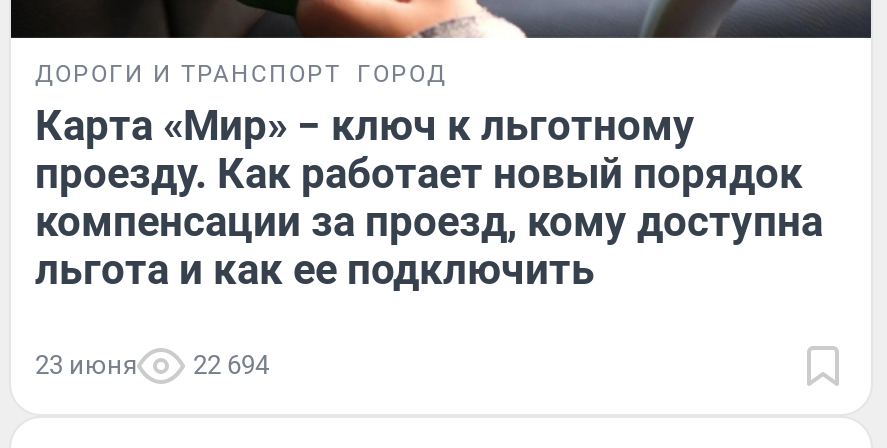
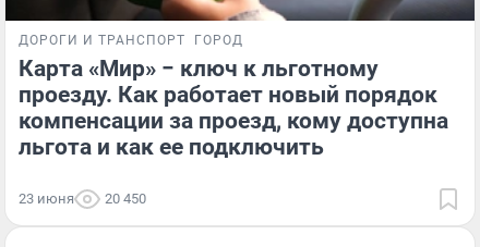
[35,350,269,380] 23 июня 22 694 -> [19,190,146,207] 23 июня 20 450

